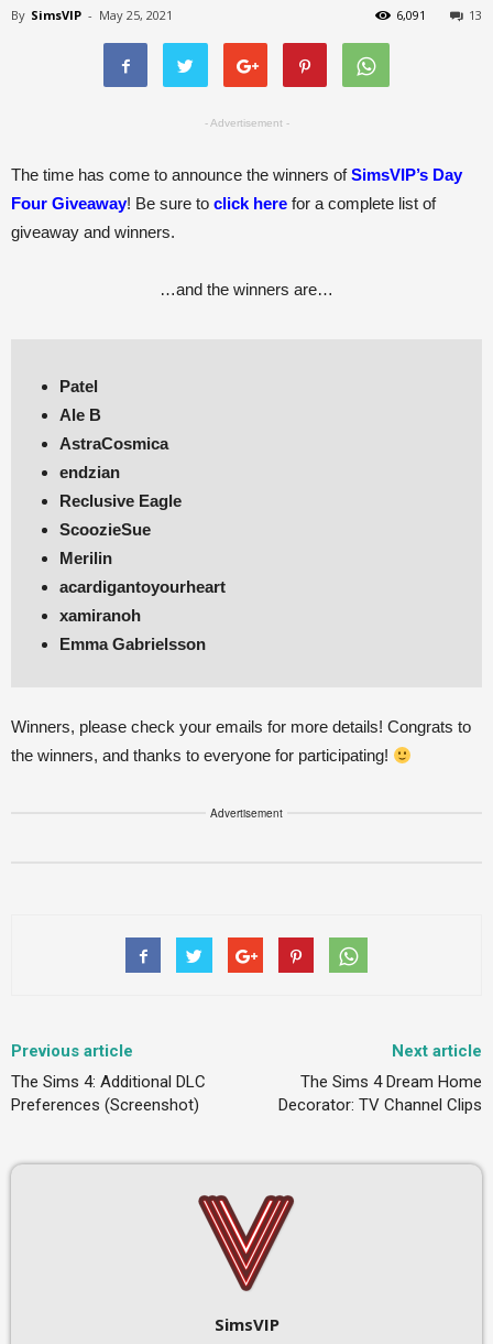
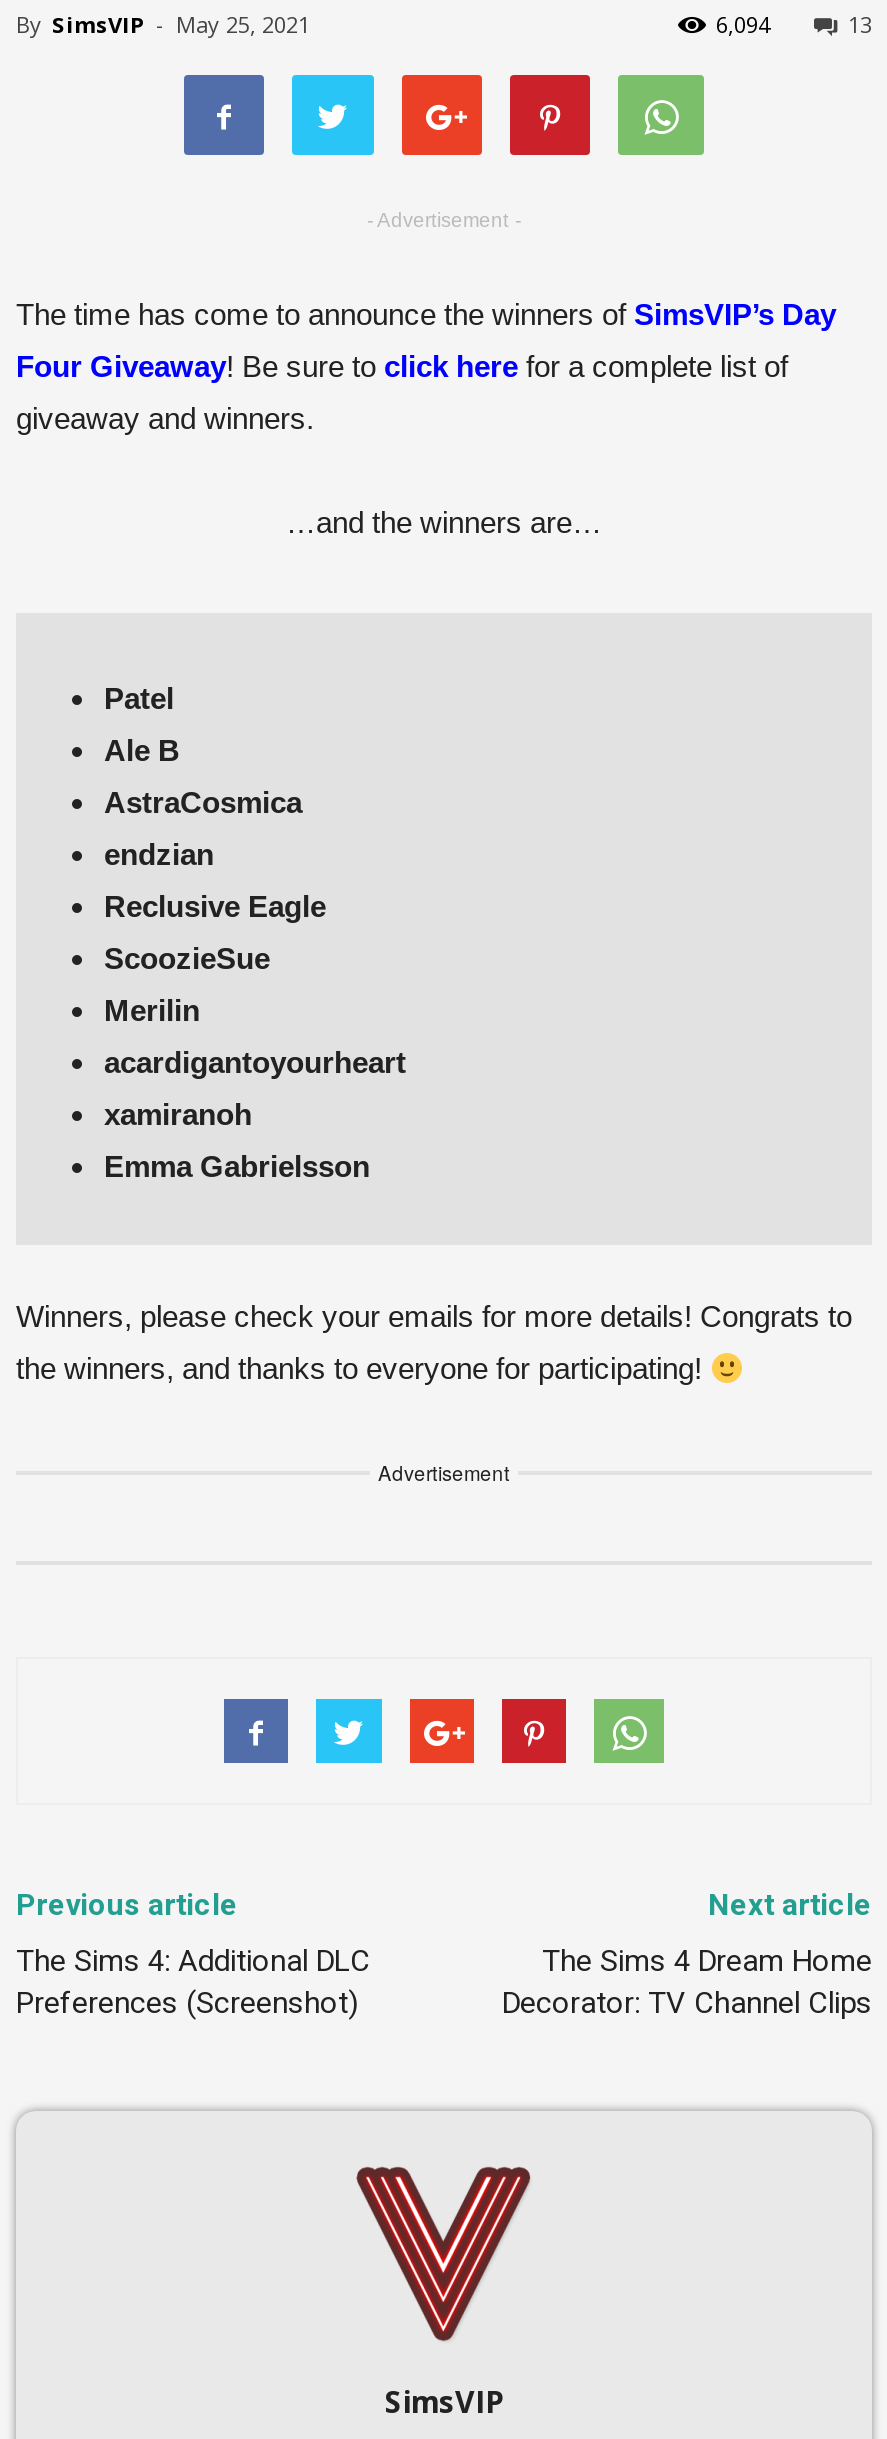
[396,7,426,23] 6,091 -> [716,9,770,39] 6,094

